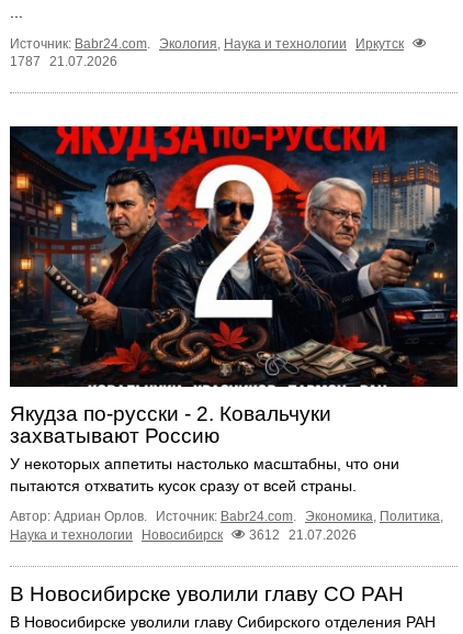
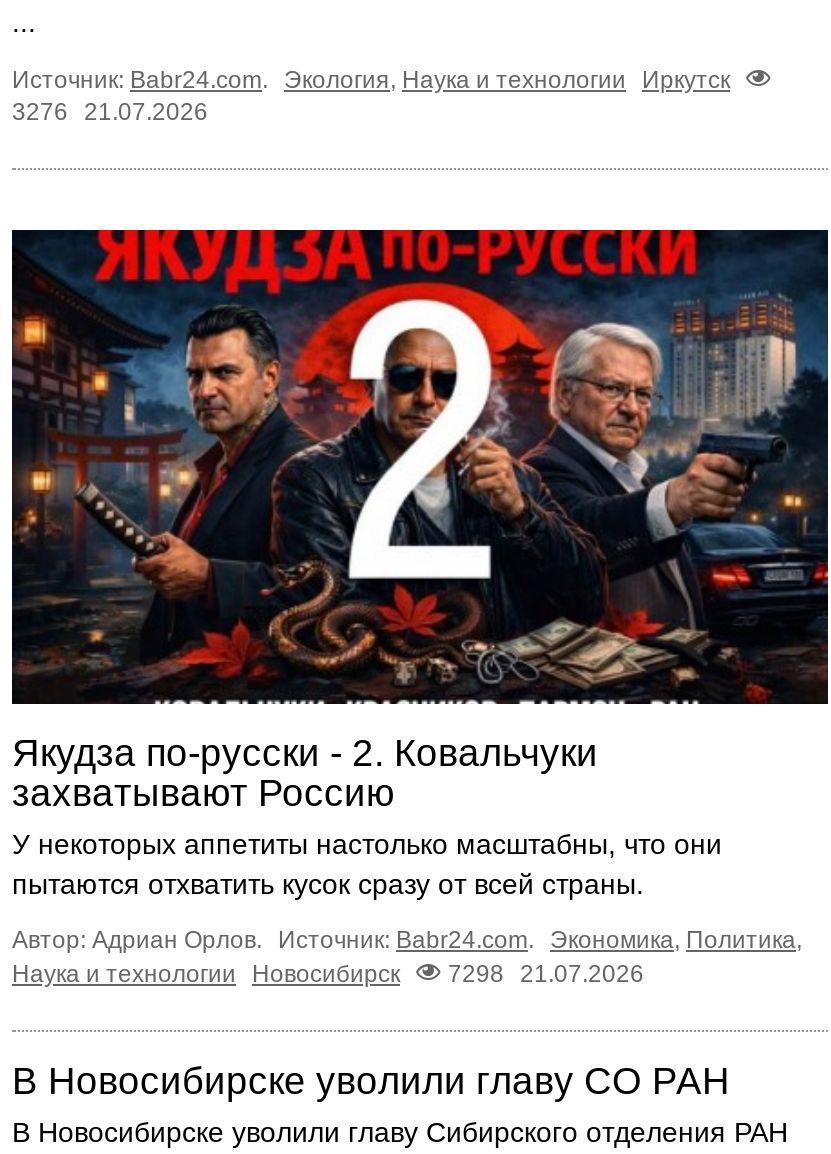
[10,54,117,69] 1787 21.07.2026 -> [12,98,208,126] 3276 21.07.2026
[10,527,357,543] Наука и технологии Новосибирск 3612 21.07.2026 -> [12,960,644,988] Наука и технологии Новосибирск 7298 21.07.2026

